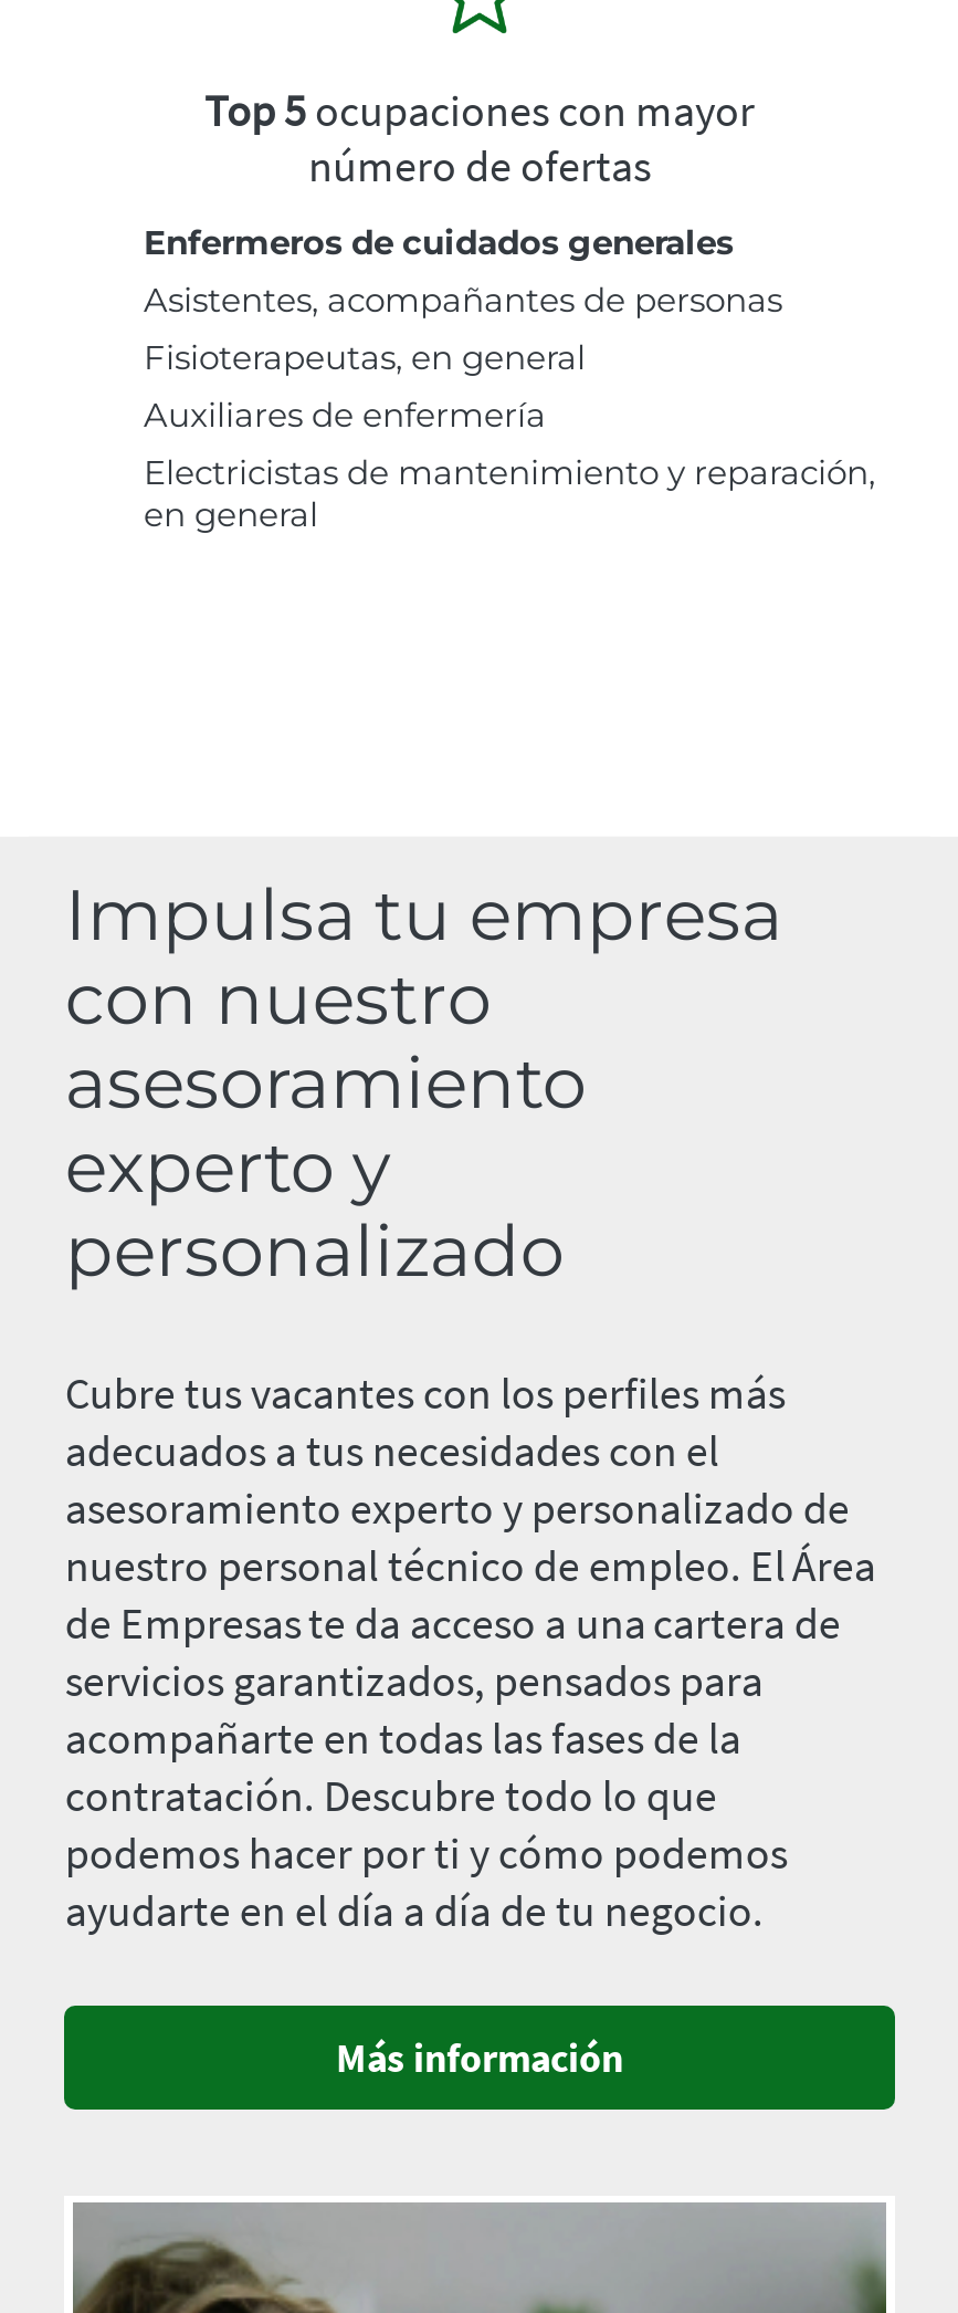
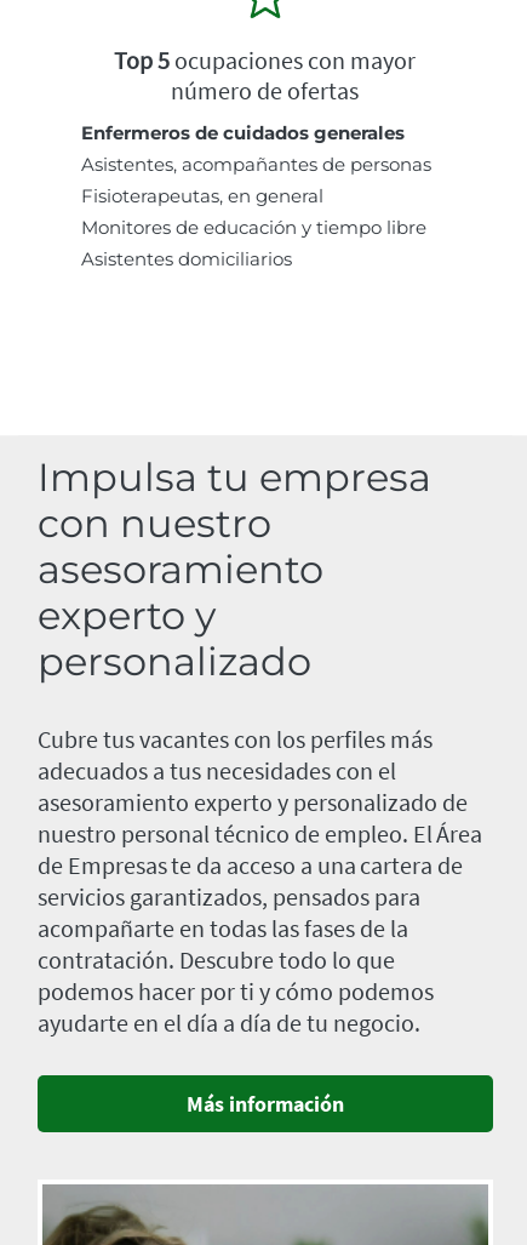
[144,394,875,536] Auxiliares de enfermería | Electricistas de mantenimiento y reparación, | en general -> [81,216,426,271] Monitores de educación y tiempo libre | Asistentes domiciliarios

